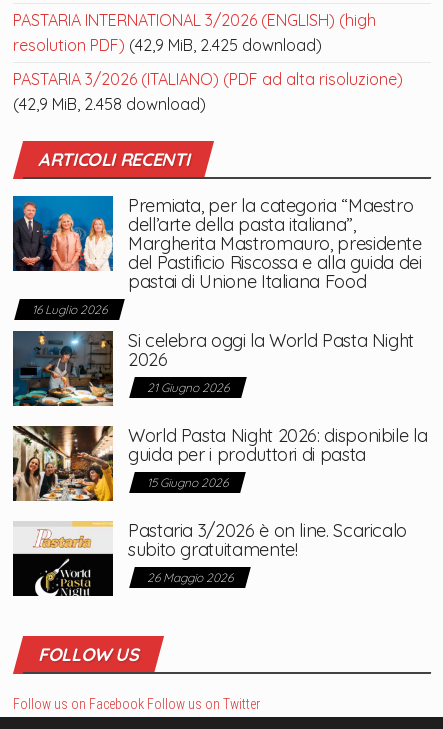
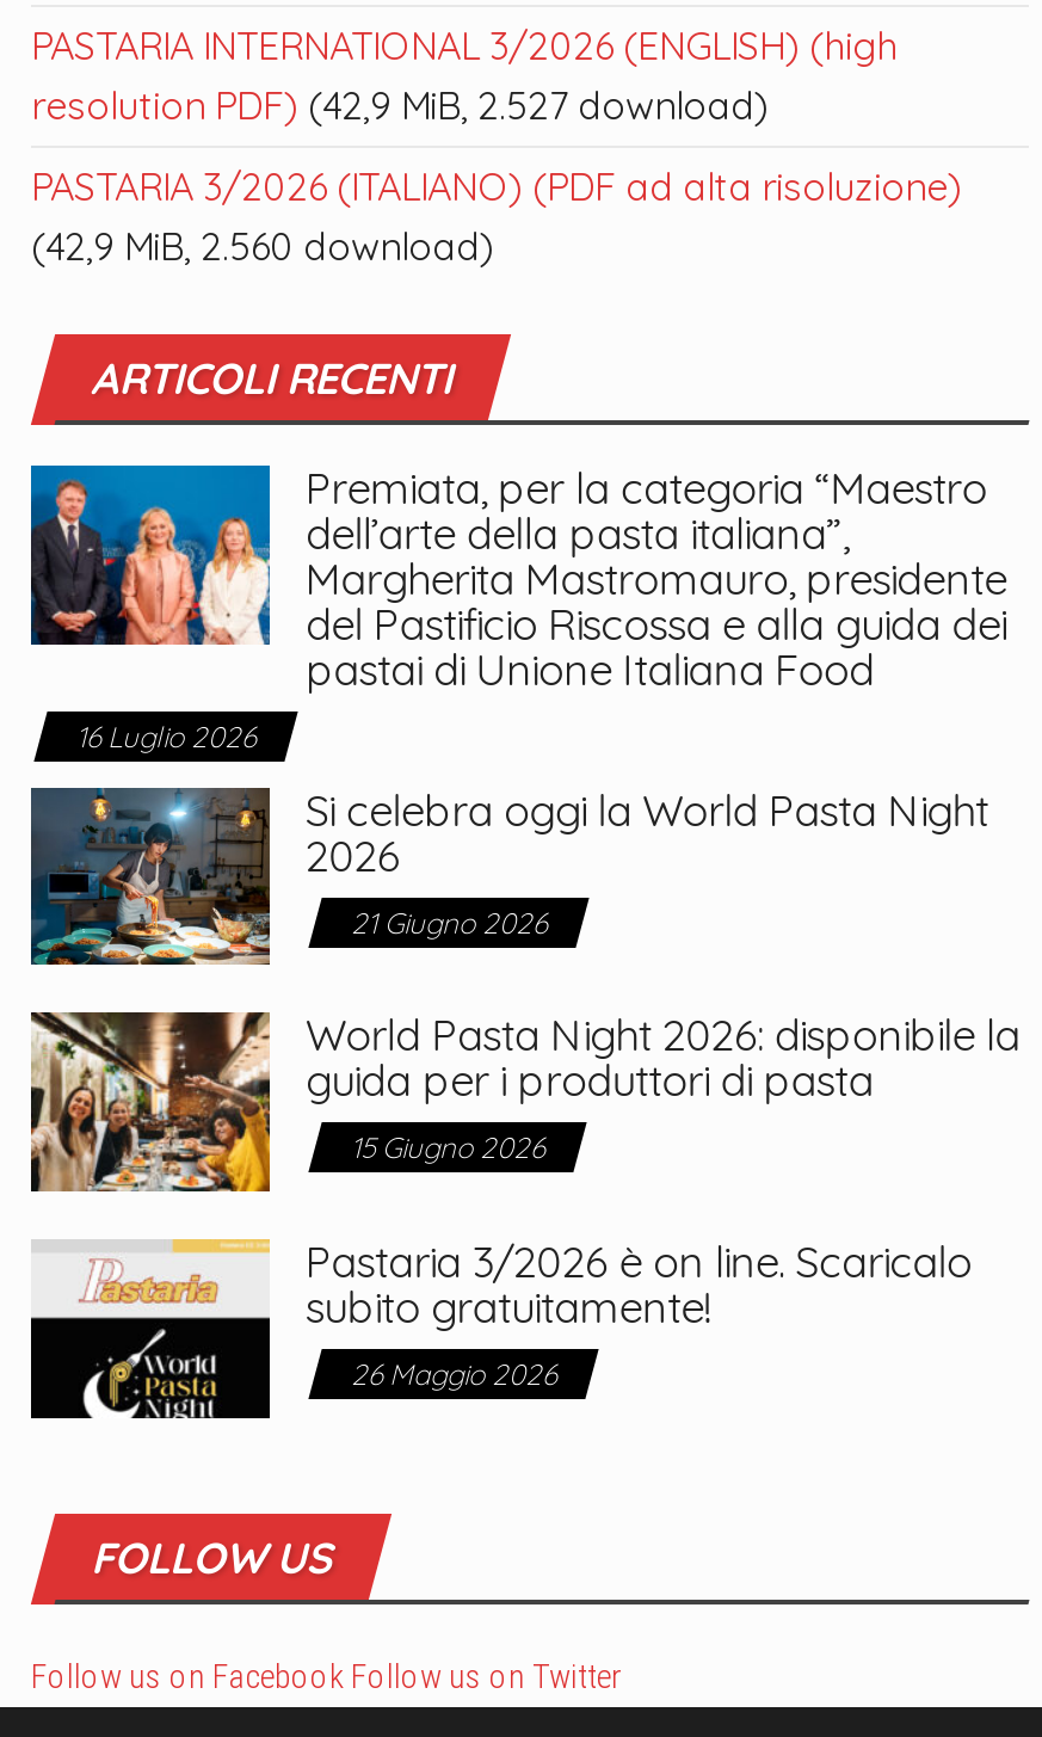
[13,35,322,55] resolution PDF) (42,9 MiB, 2.425 download) -> [31,81,769,128] resolution PDF) (42,9 MiB, 2.527 download)
[13,94,206,114] (42,9 MiB, 2.458 download) -> [31,222,494,269] (42,9 MiB, 2.560 download)

